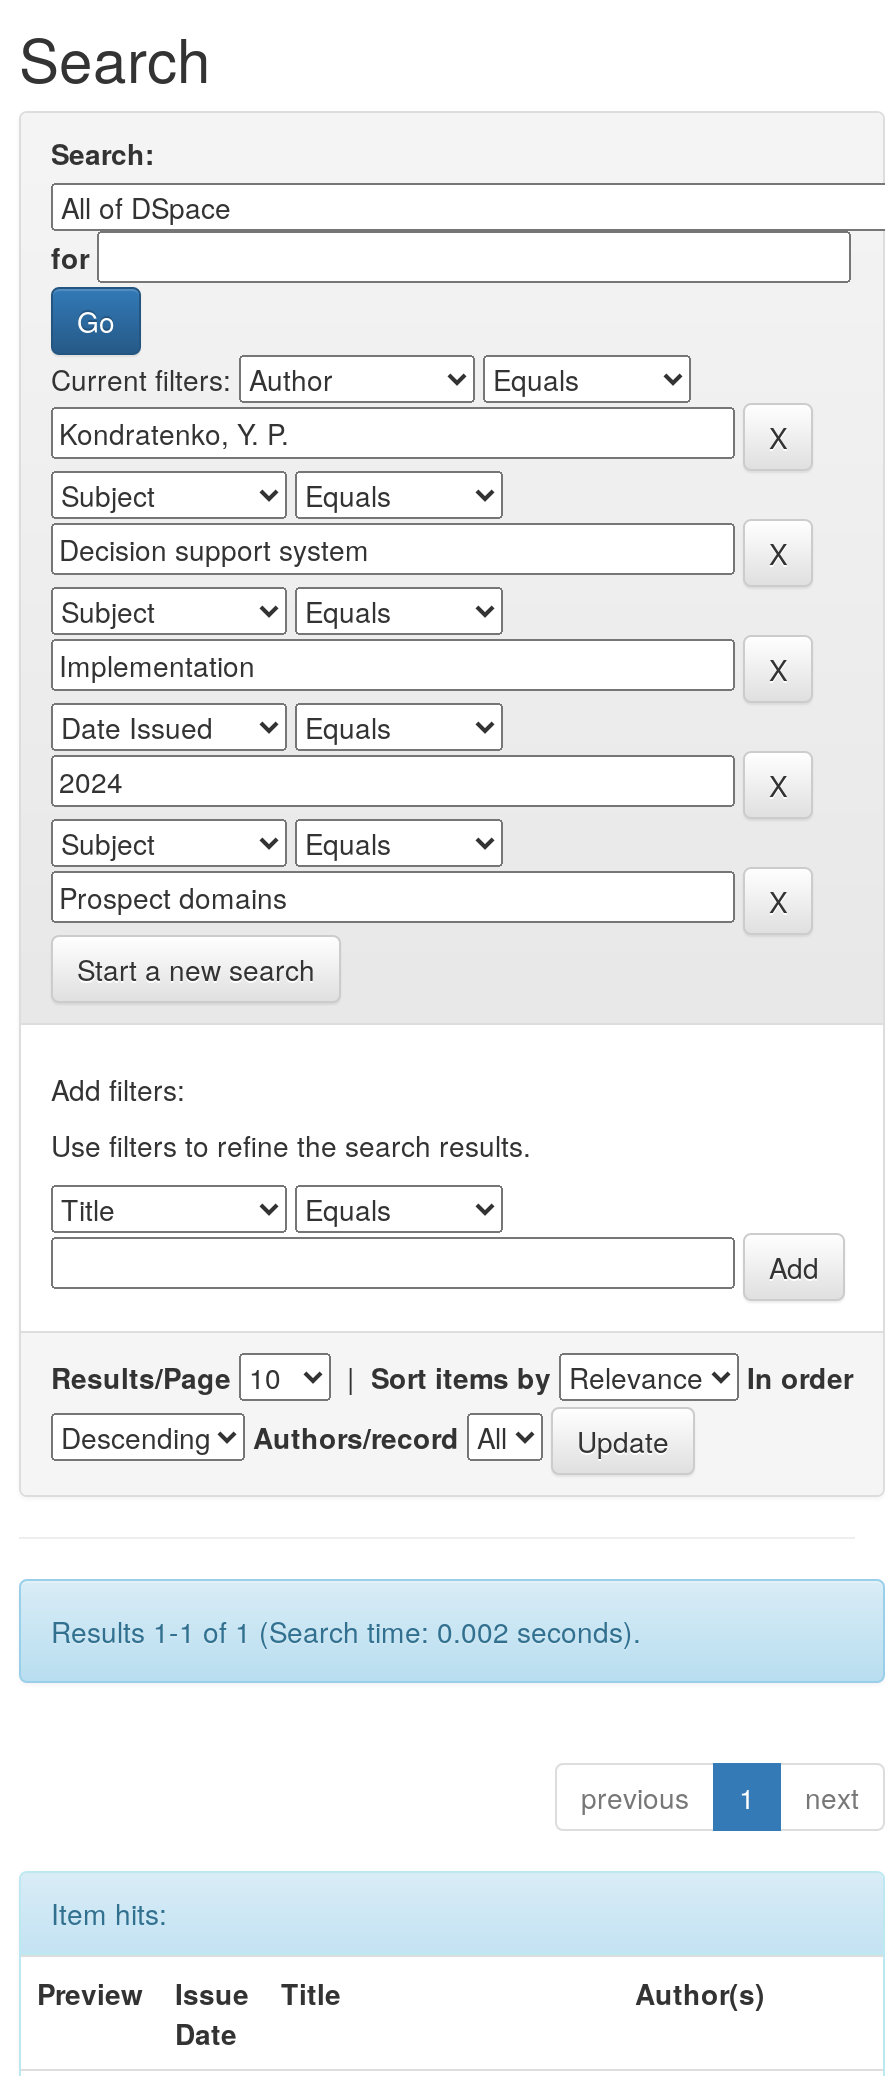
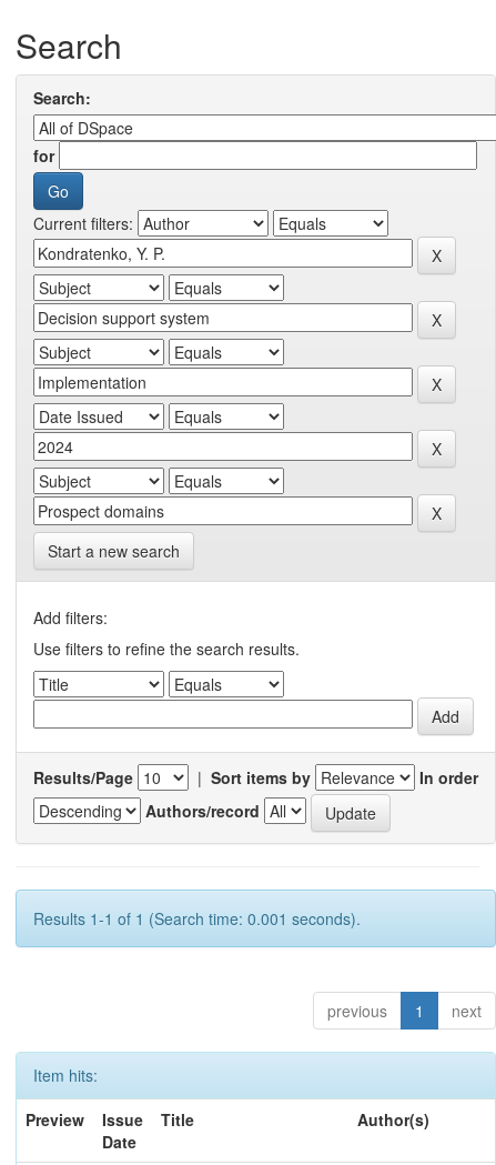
[51,1611,641,1651] Results 1-1 of 1 (Search time: 0.002 seconds). -> [33,907,361,930] Results 1-1 of 1 (Search time: 0.001 seconds).

